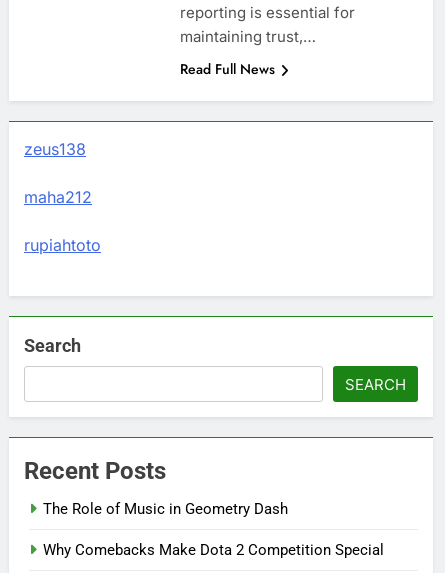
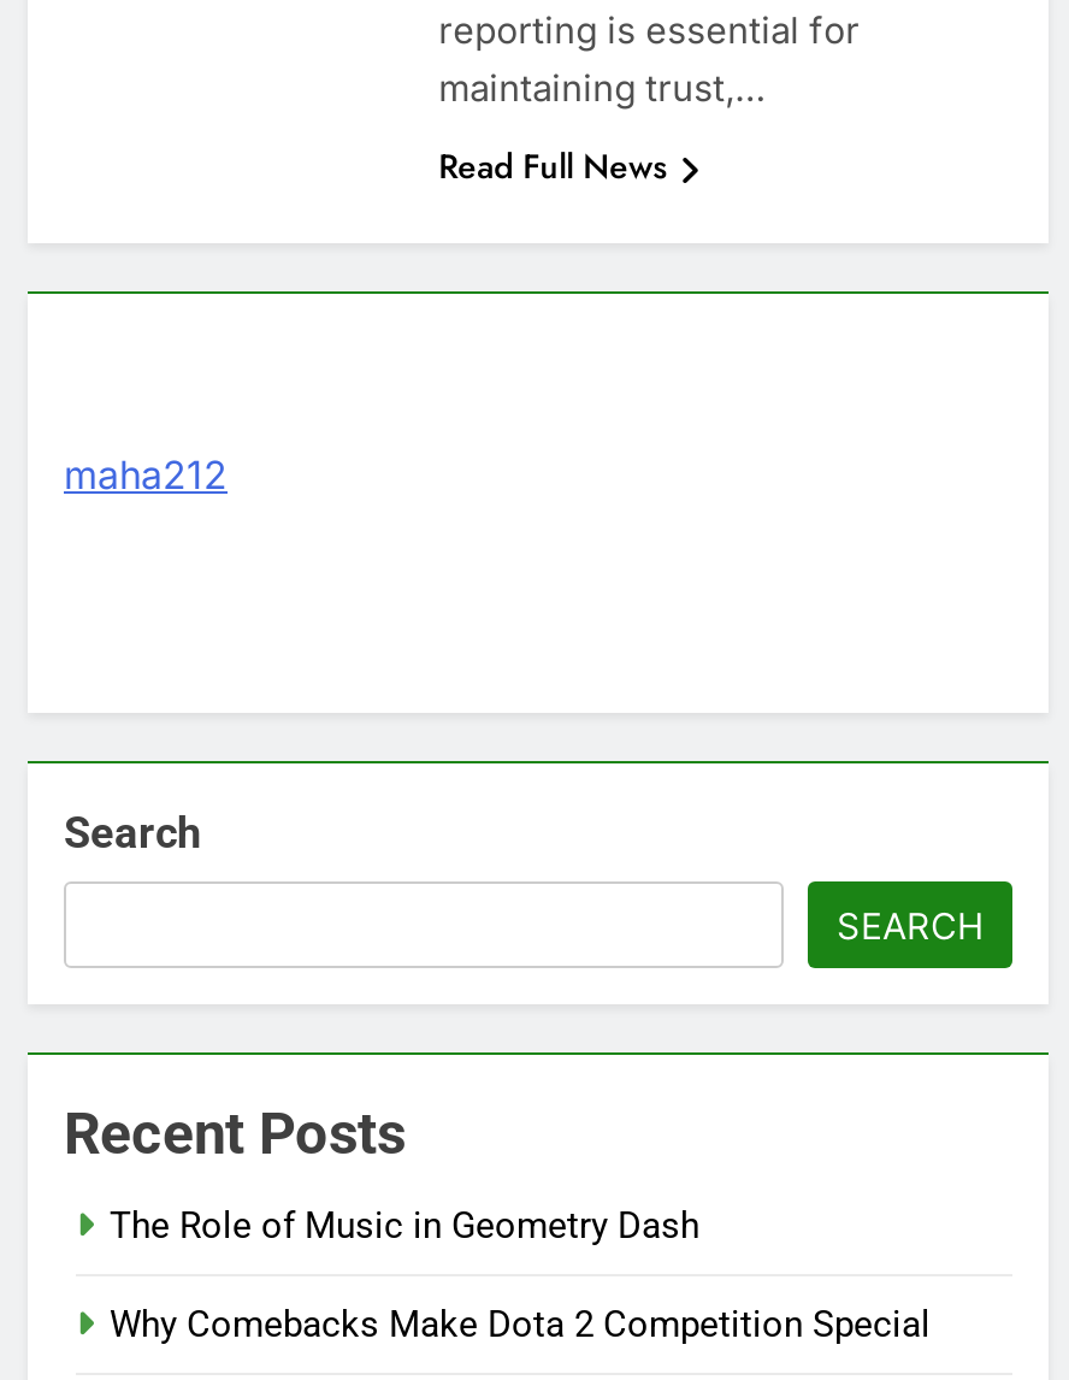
[24,139,86,159] zeus138 -> none
[24,235,101,255] rupiahtoto -> none

